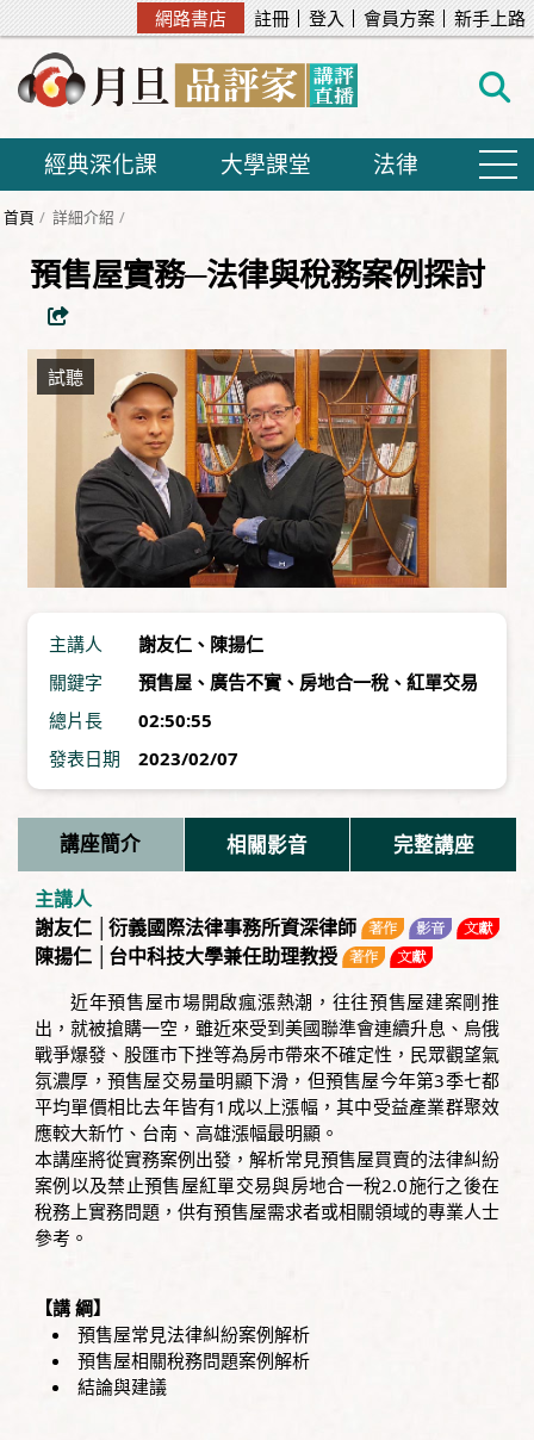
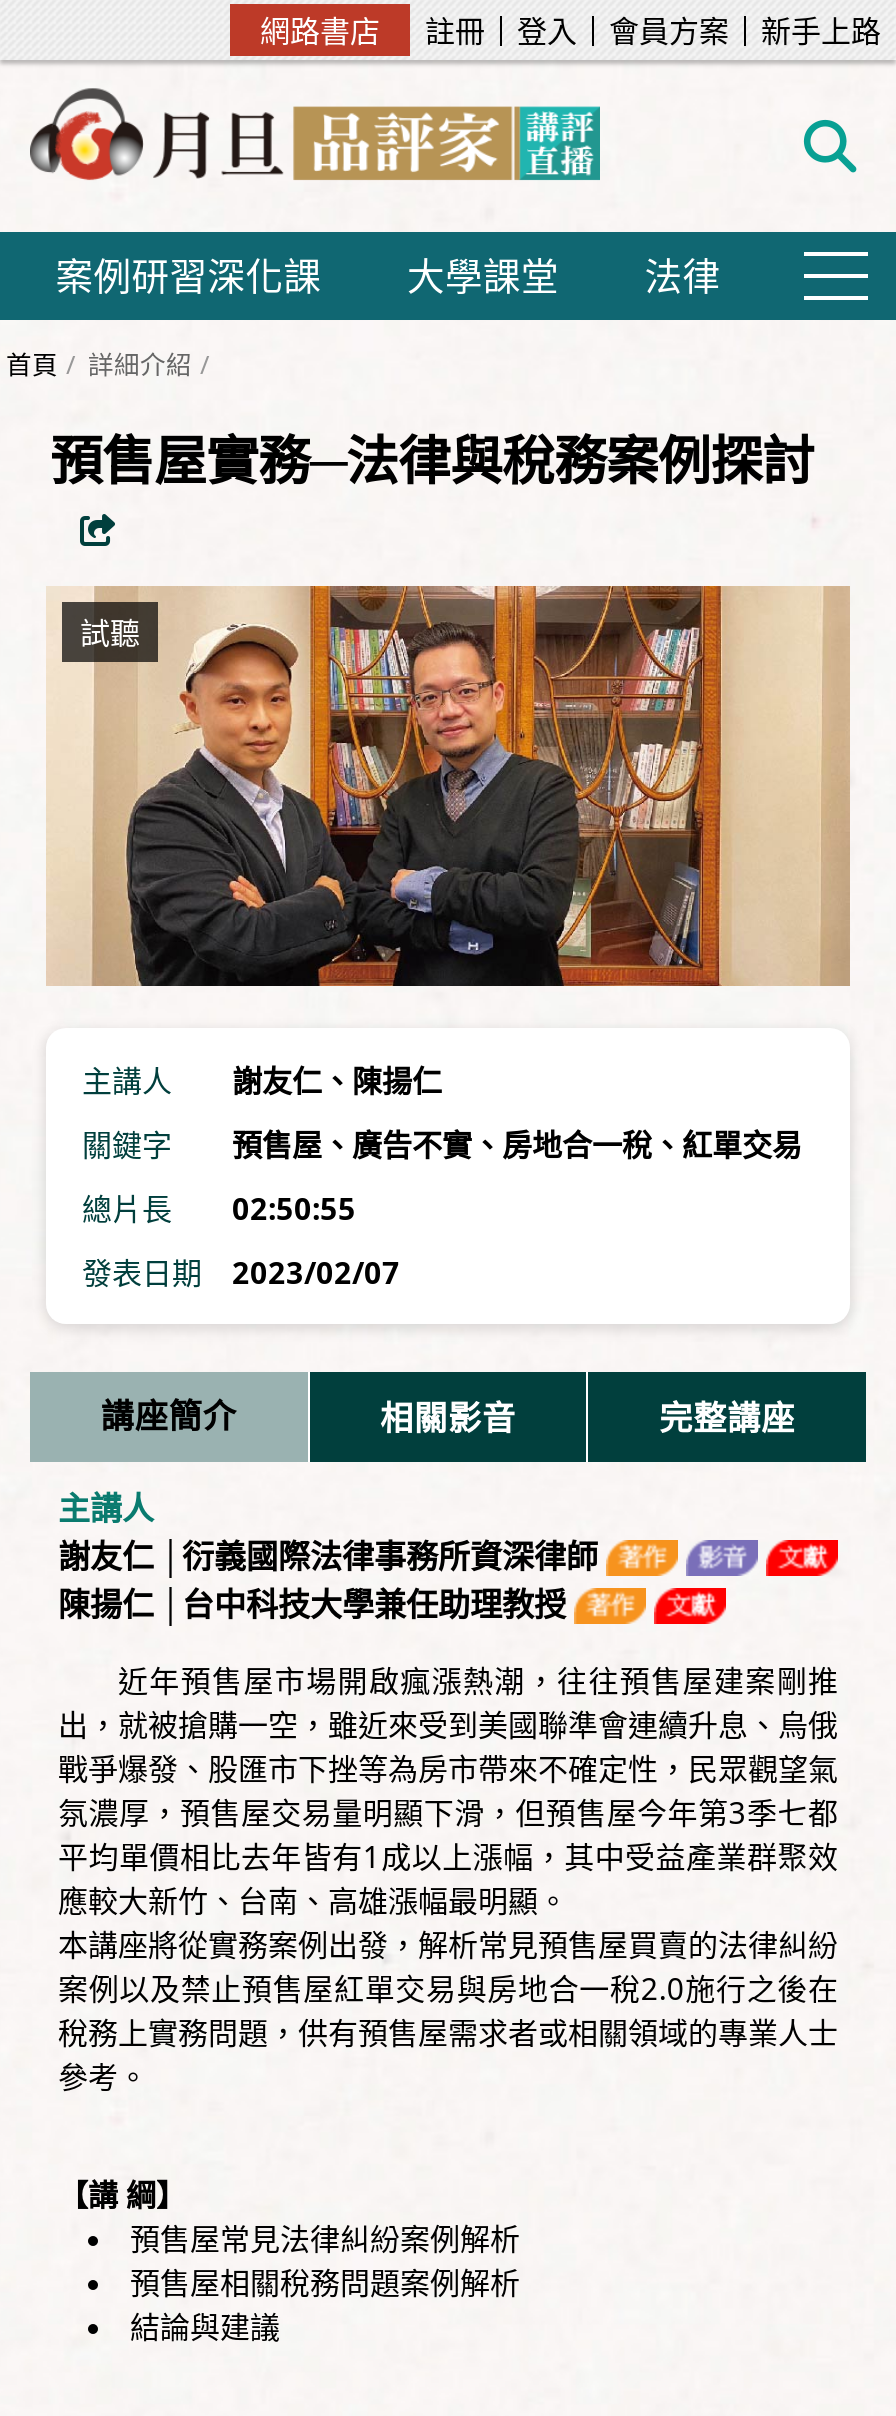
[44,149,158,179] 經典深化課 -> [56,250,322,300] 案例研習深化課

